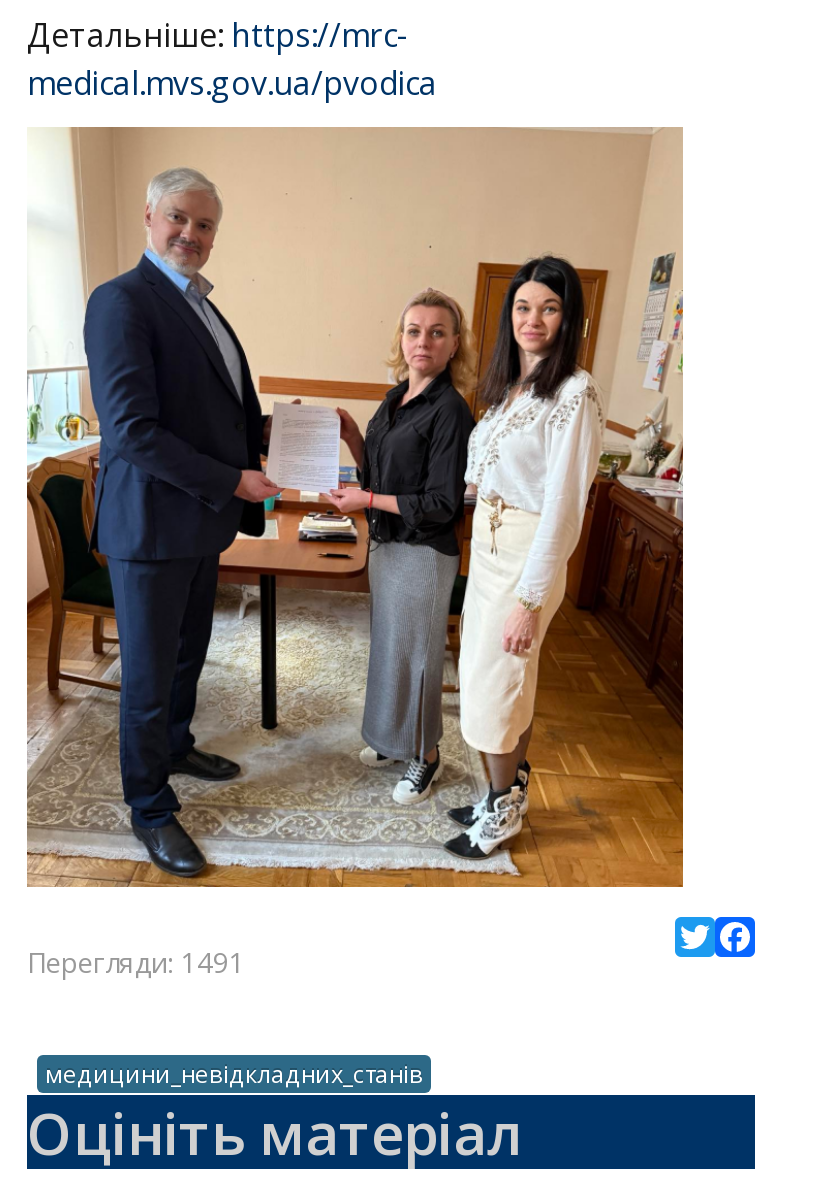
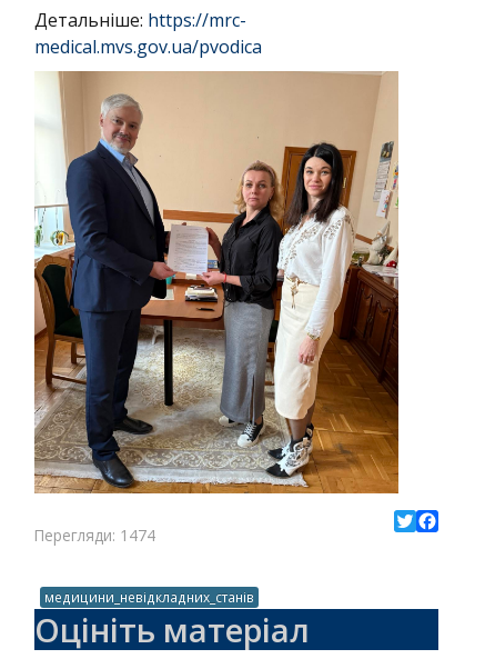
[27,943,245,981] Перегляди: 1491 -> [34,525,155,546] Перегляди: 1474

